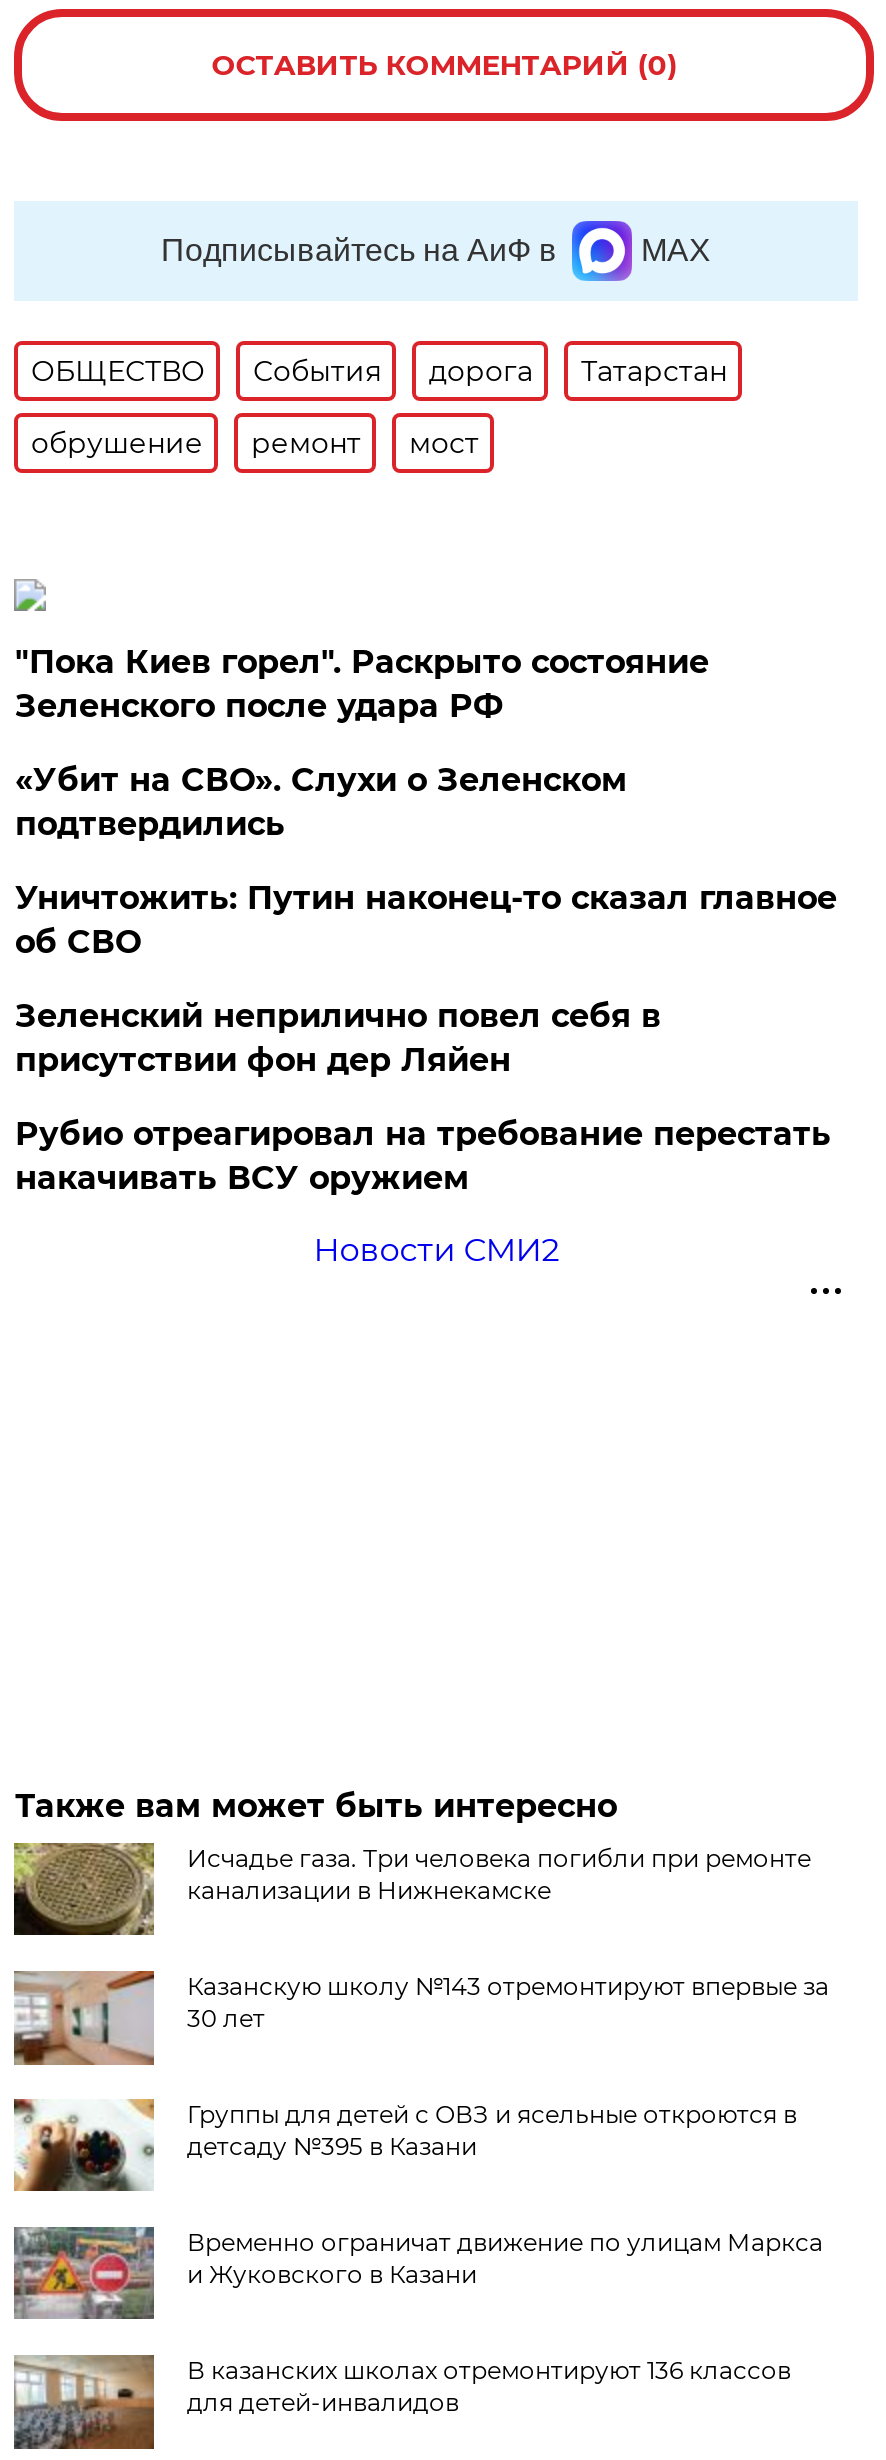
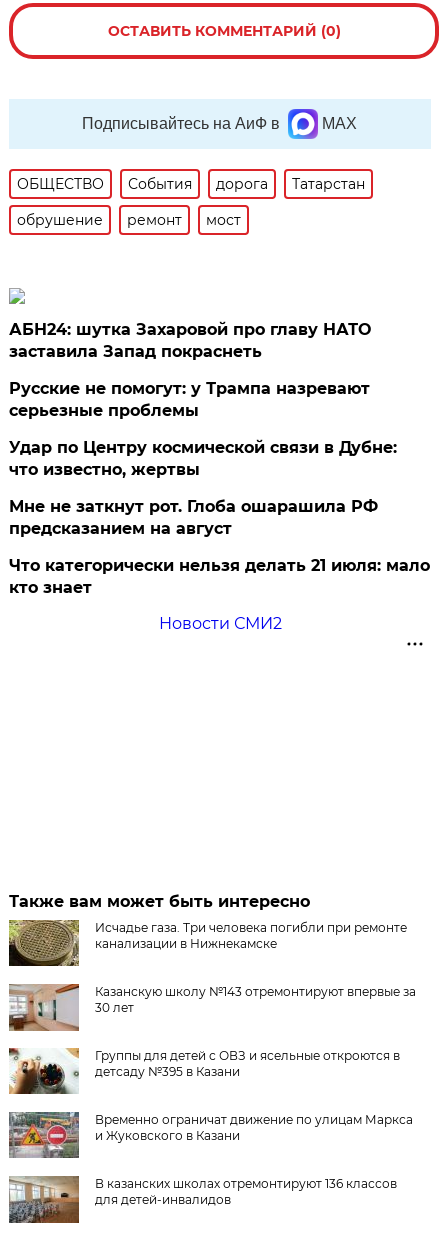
[15,643,709,725] "Пока Киев горел". Раскрыто состояние | Зеленского после удара РФ -> [9,320,371,361] АБН24: шутка Захаровой про главу НАТО | заставила Запад покраснеть
[15,761,627,843] «Убит на СВО». Слухи о Зеленском | подтвердились -> [9,379,370,420] Русские не помогут: у Трампа назревают | серьезные проблемы
[15,879,837,961] Уничтожить: Путин наконец-то сказал главное | об СВО -> [9,438,397,479] Удар по Центру космической связи в Дубне: | что известно, жертвы
[15,997,661,1079] Зеленский неприлично повел cебя в | присутствии фон дер Ляйен -> [9,497,378,538] Мне не заткнут рот. Глоба ошарашила РФ | предсказанием на август
[15,1115,831,1197] Рубио отреагировал на требование перестать | накачивать ВСУ оружием -> [9,556,430,597] Что категорически нельзя делать 21 июля: мало | кто знает

